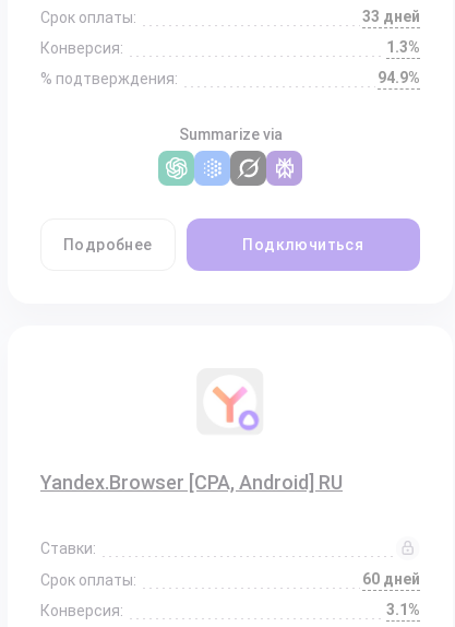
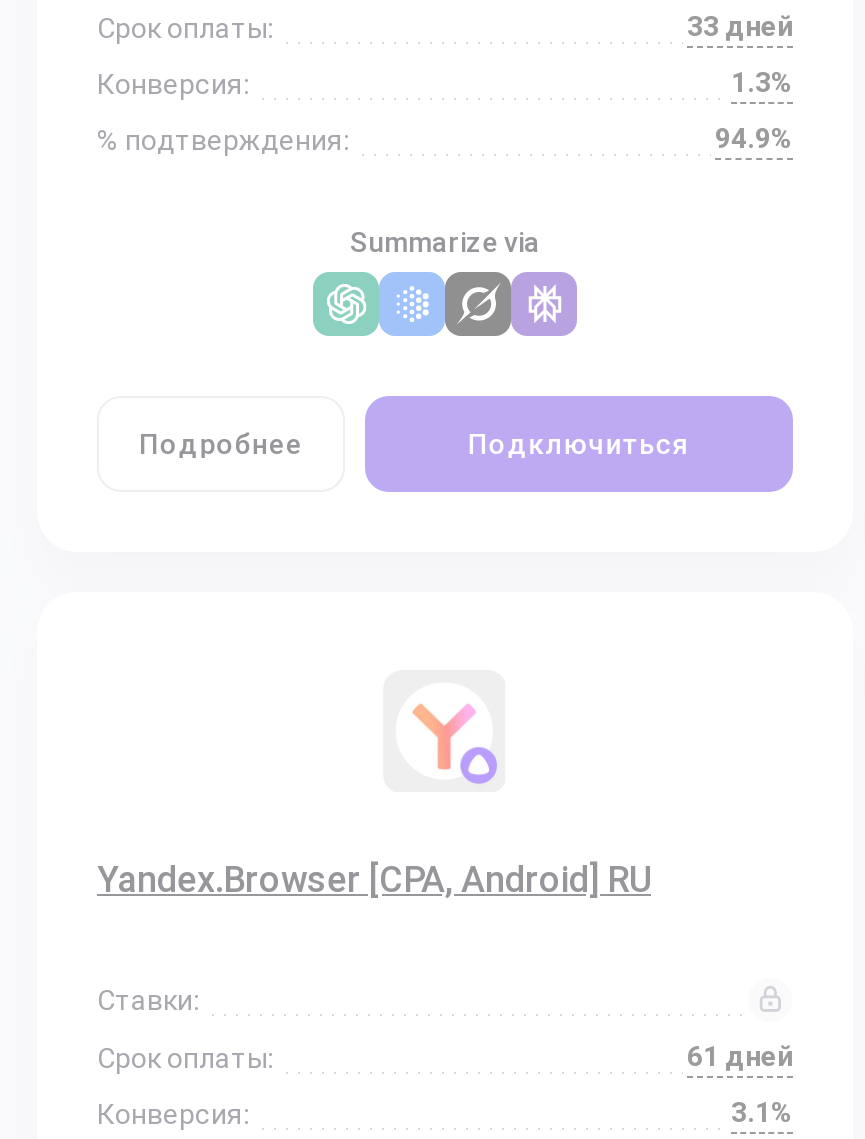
[362,570,420,588] 60 дней -> [687,1040,793,1072] 61 дней

